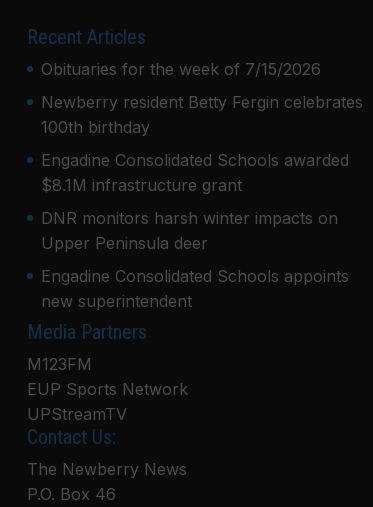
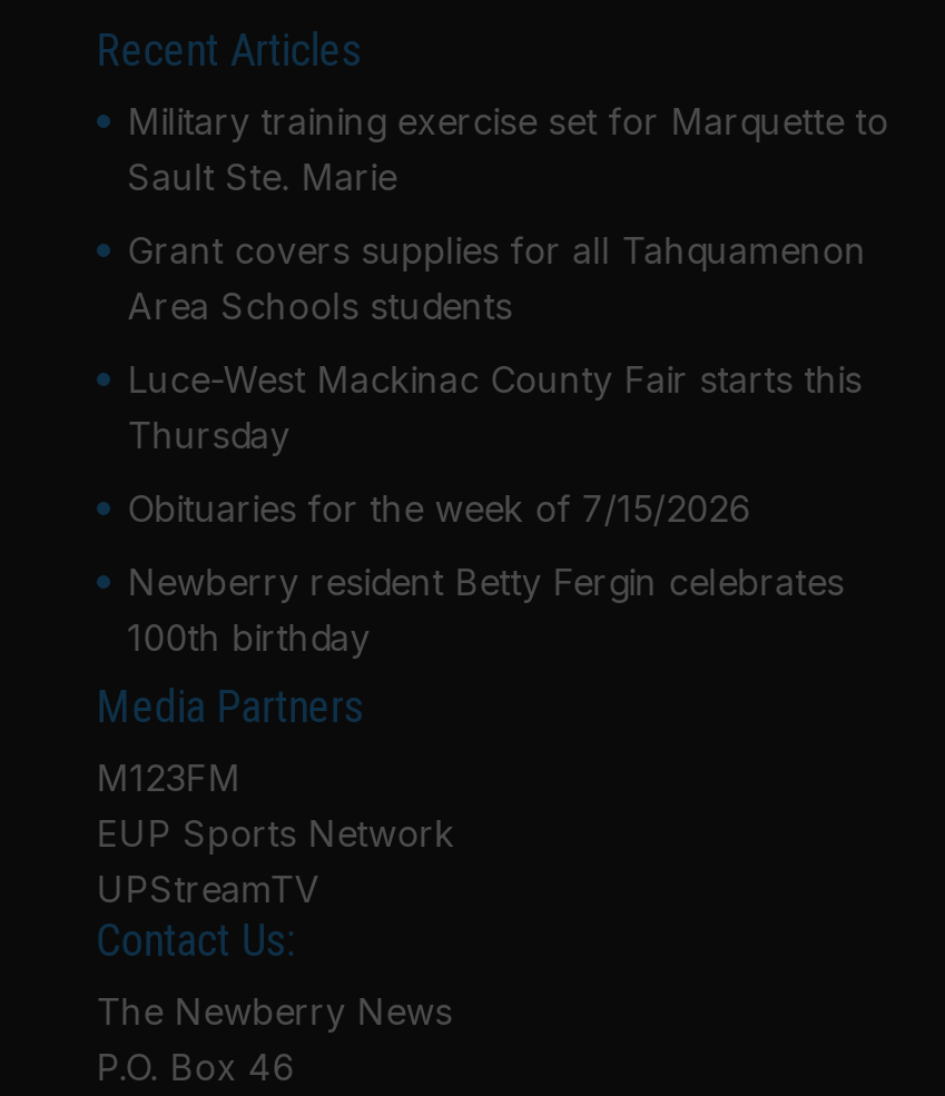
none -> [128,98,889,456] Military training exercise set for Marquette to | Sault Ste. Marie | Grant covers supplies for all Tahquamenon | Area Schools students | Luce-West Mackinac County Fair starts this | Thursday
moved [41,59,363,137] -> [128,485,844,659]: Obituaries for the week of 7/15/2026 | Newberry resident Betty Fergin celebrates | 100th birthday
[41,150,349,311] Engadine Consolidated Schools awarded | $8.1M infrastructure grant | DNR monitors harsh winter impacts on | Upper Peninsula deer | Engadine Consolidated Schools appoints | new superintendent -> none

